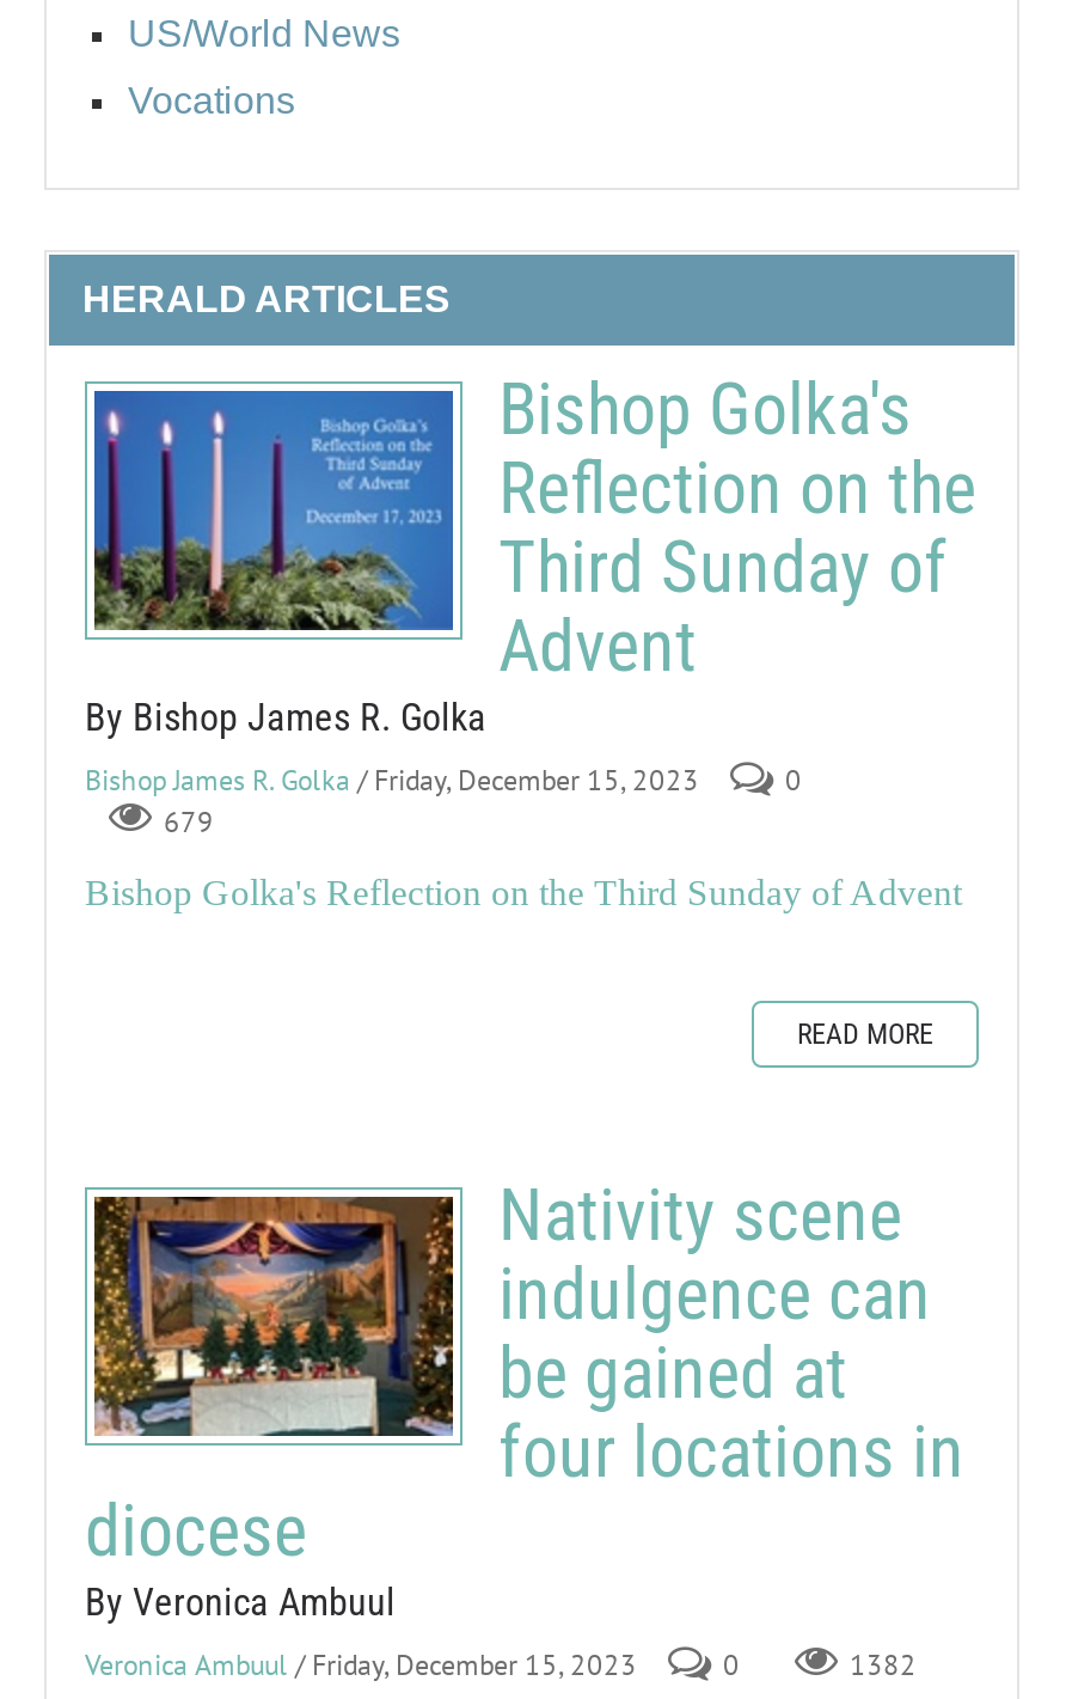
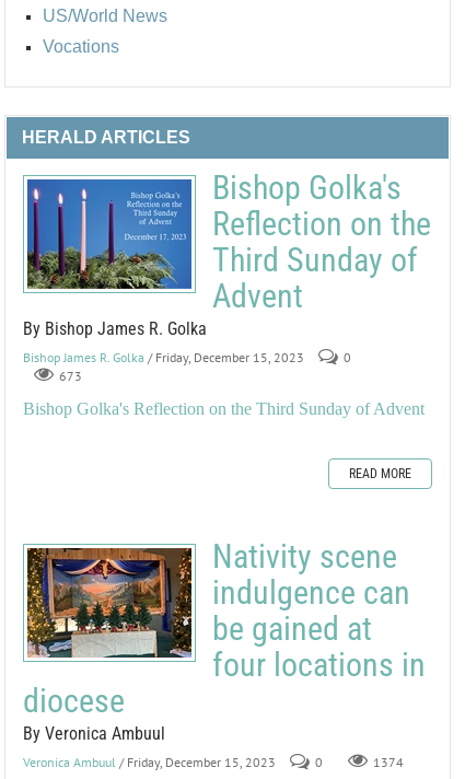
[164,803,214,838] 679 -> [59,368,82,384] 673
[850,1647,917,1683] 1382 -> [373,754,404,771] 1374

